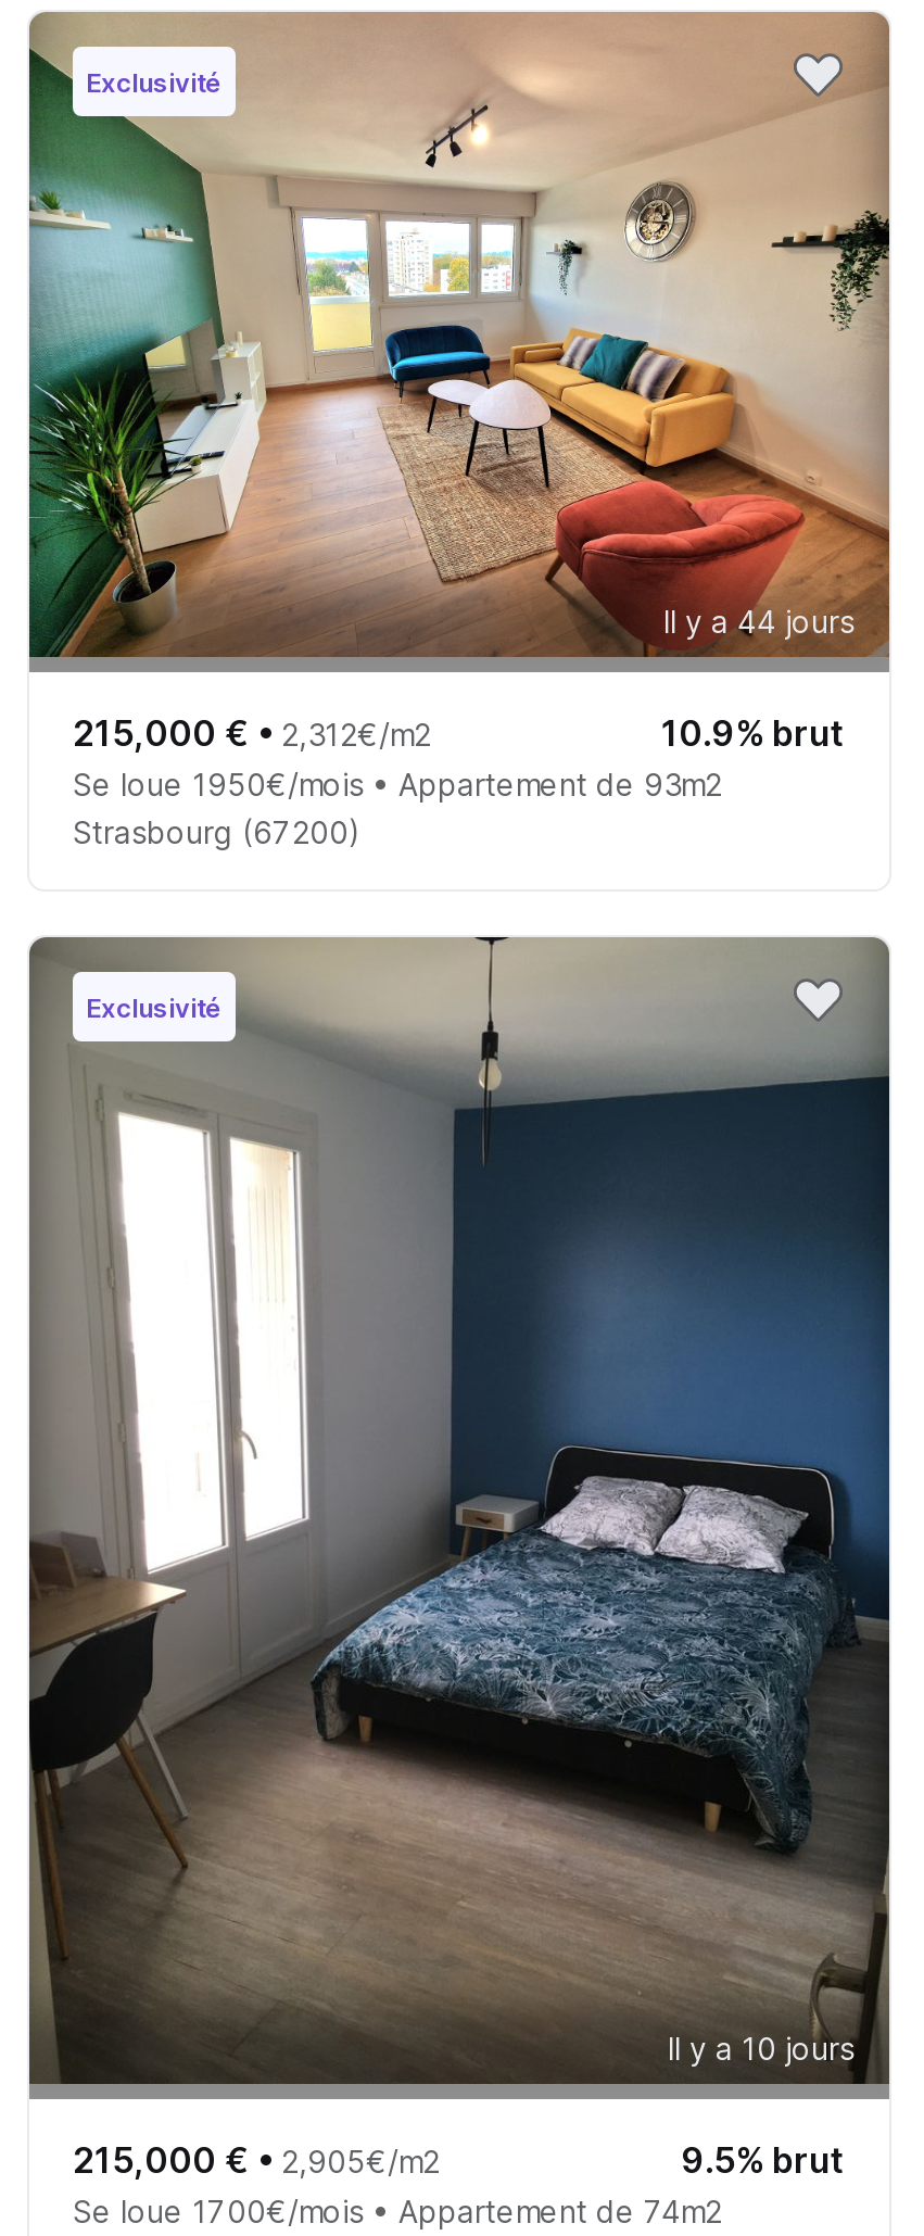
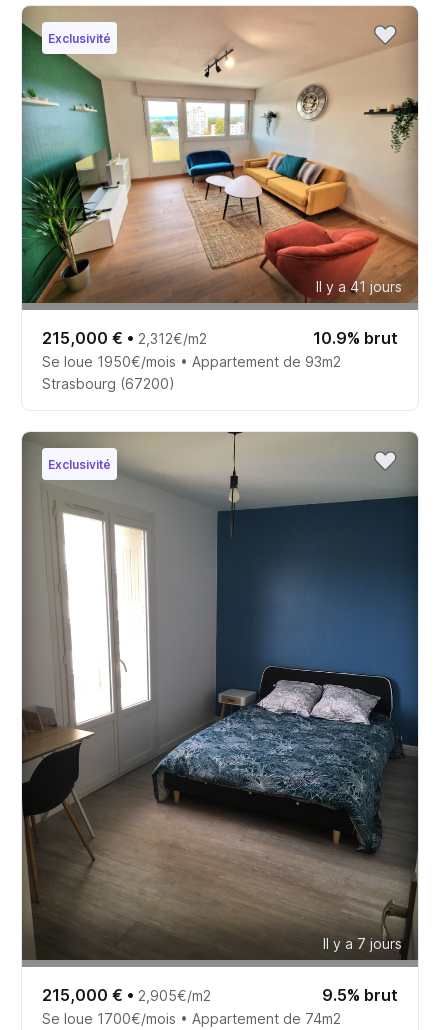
[663,603,855,640] Il y a 44 jours -> [316,278,402,295] Il y a 41 jours
[668,2030,855,2067] Il y a 10 jours -> [323,935,402,952] Il y a 7 jours

